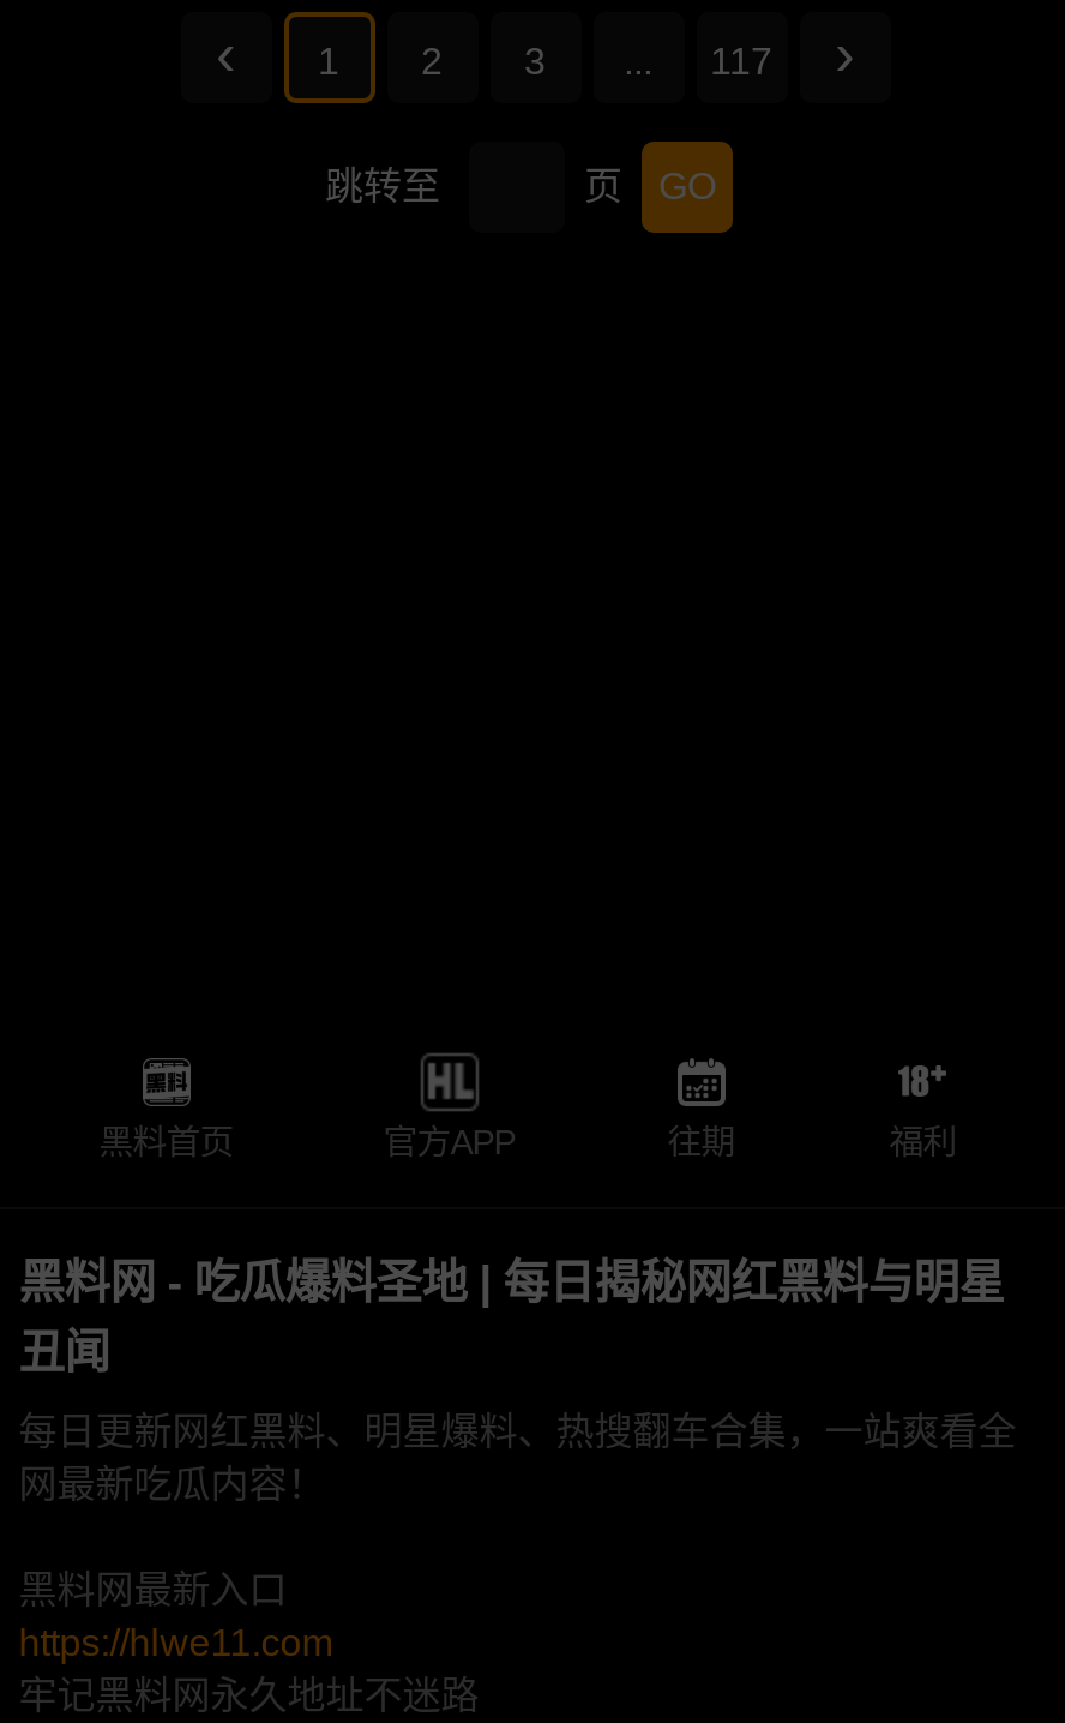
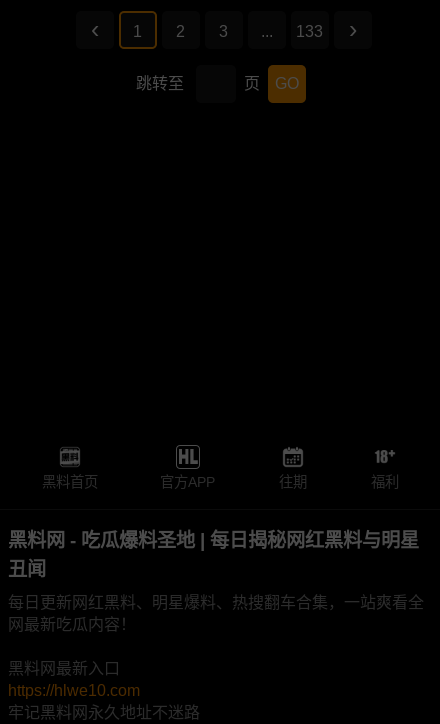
[710,41,772,82] 117 -> [296,23,323,40] 133
[18,1623,333,1664] https://hlwe11.com -> [8,682,140,699] https://hlwe10.com

